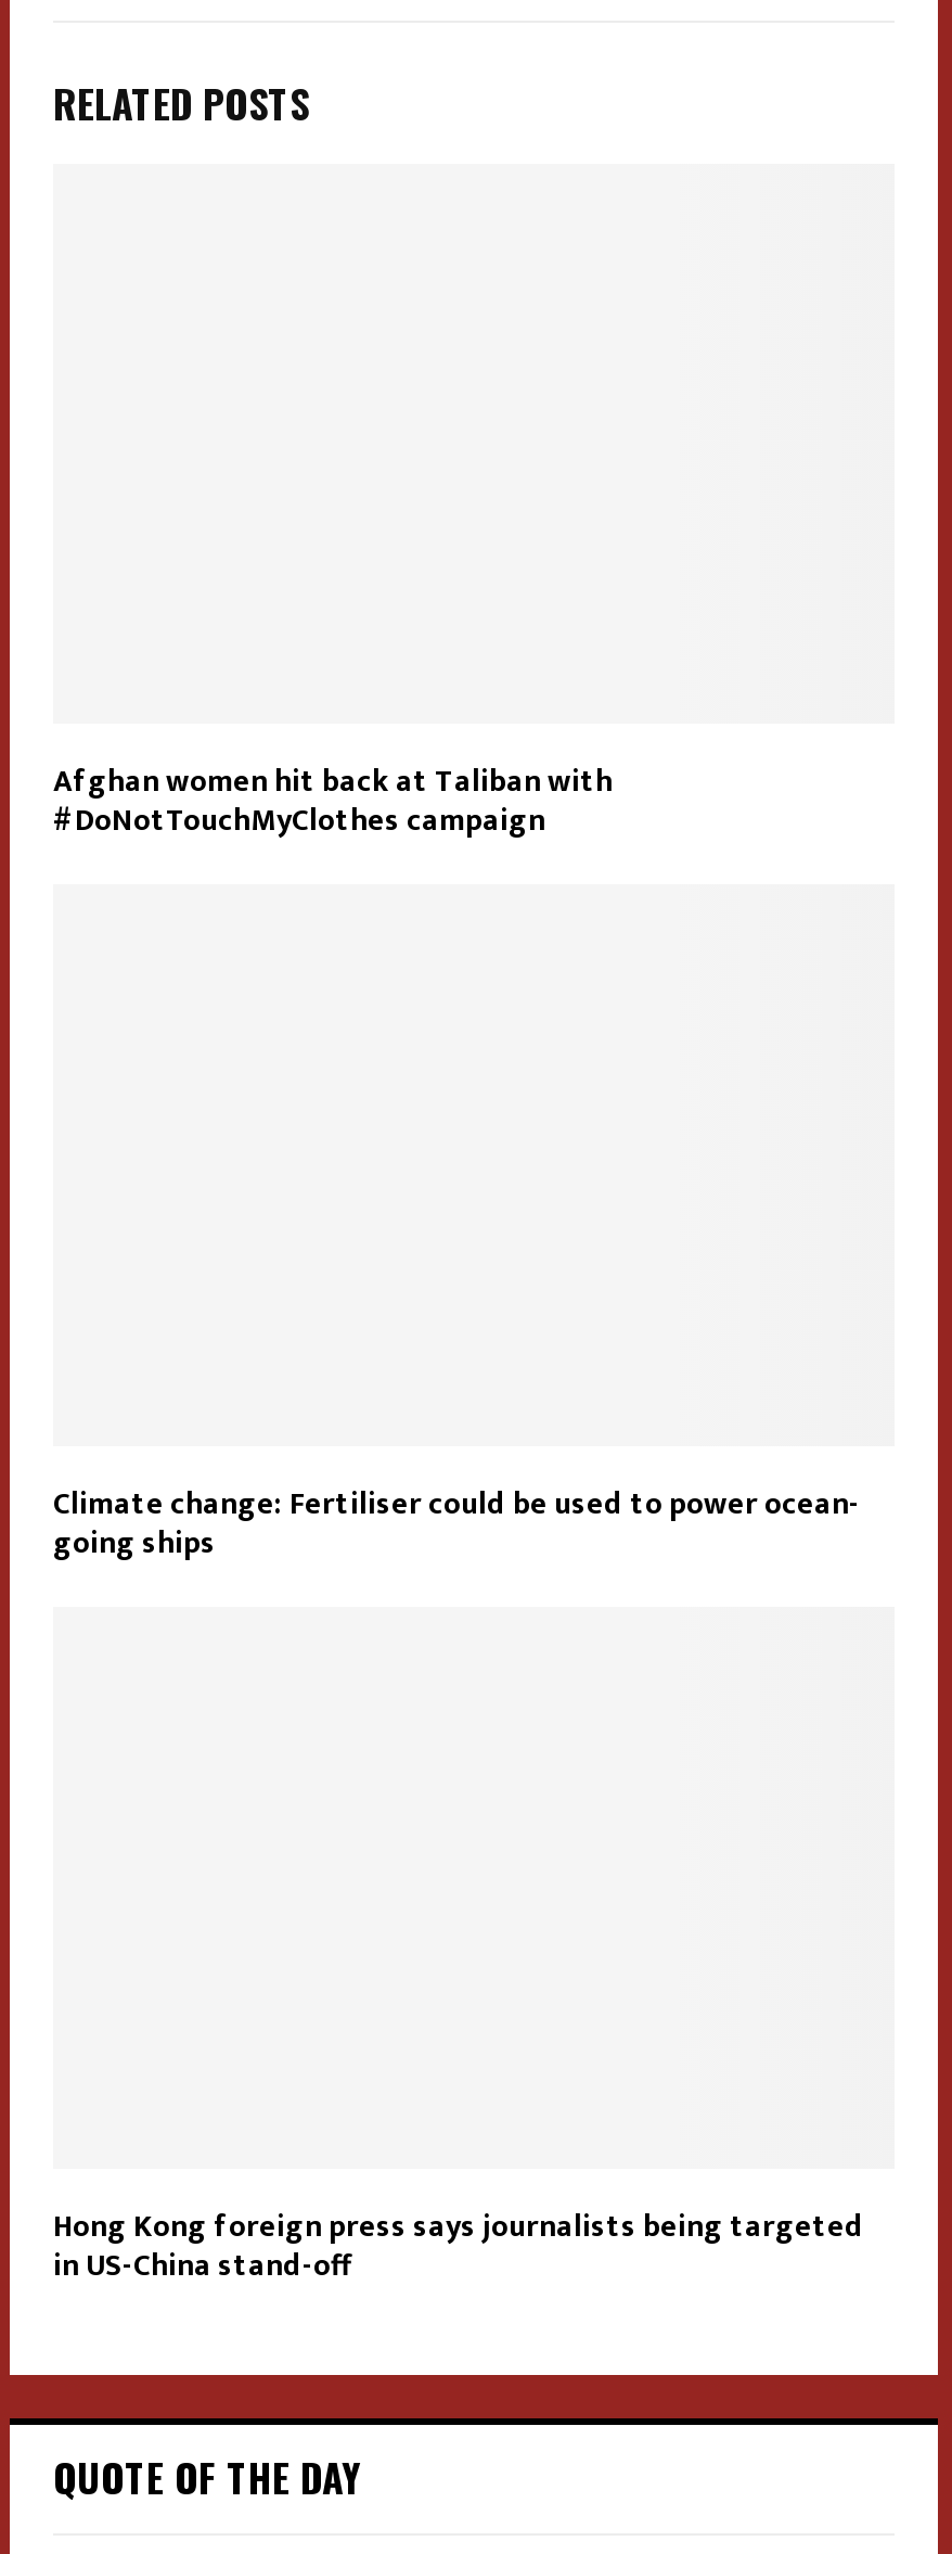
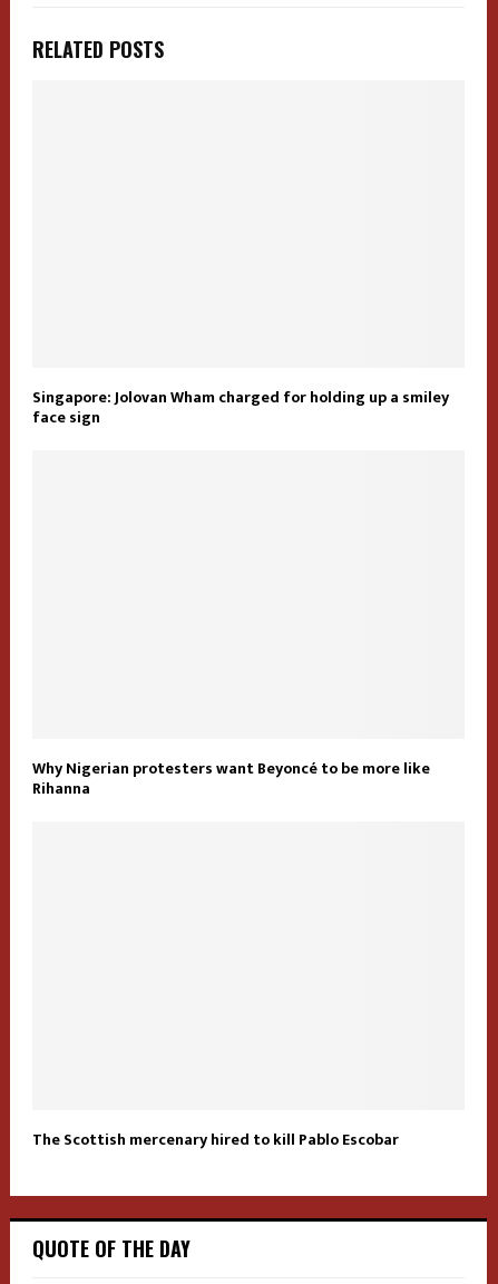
[53,757,613,846] Afghan women hit back at Taliban with | #DoNotTouchMyClothes campaign -> [32,385,449,431] Singapore: Jolovan Wham charged for holding up a smiley | face sign
[53,1479,860,1568] Climate change: Fertiliser could be used to power ocean- | going ships -> [32,756,430,801] Why Nigerian protesters want Beyoncé to be more like | Rihanna
[53,2201,864,2290] Hong Kong foreign press says journalists being targeted | in US-China stand-off -> [32,1127,399,1152] The Scottish mercenary hired to kill Pablo Escobar

